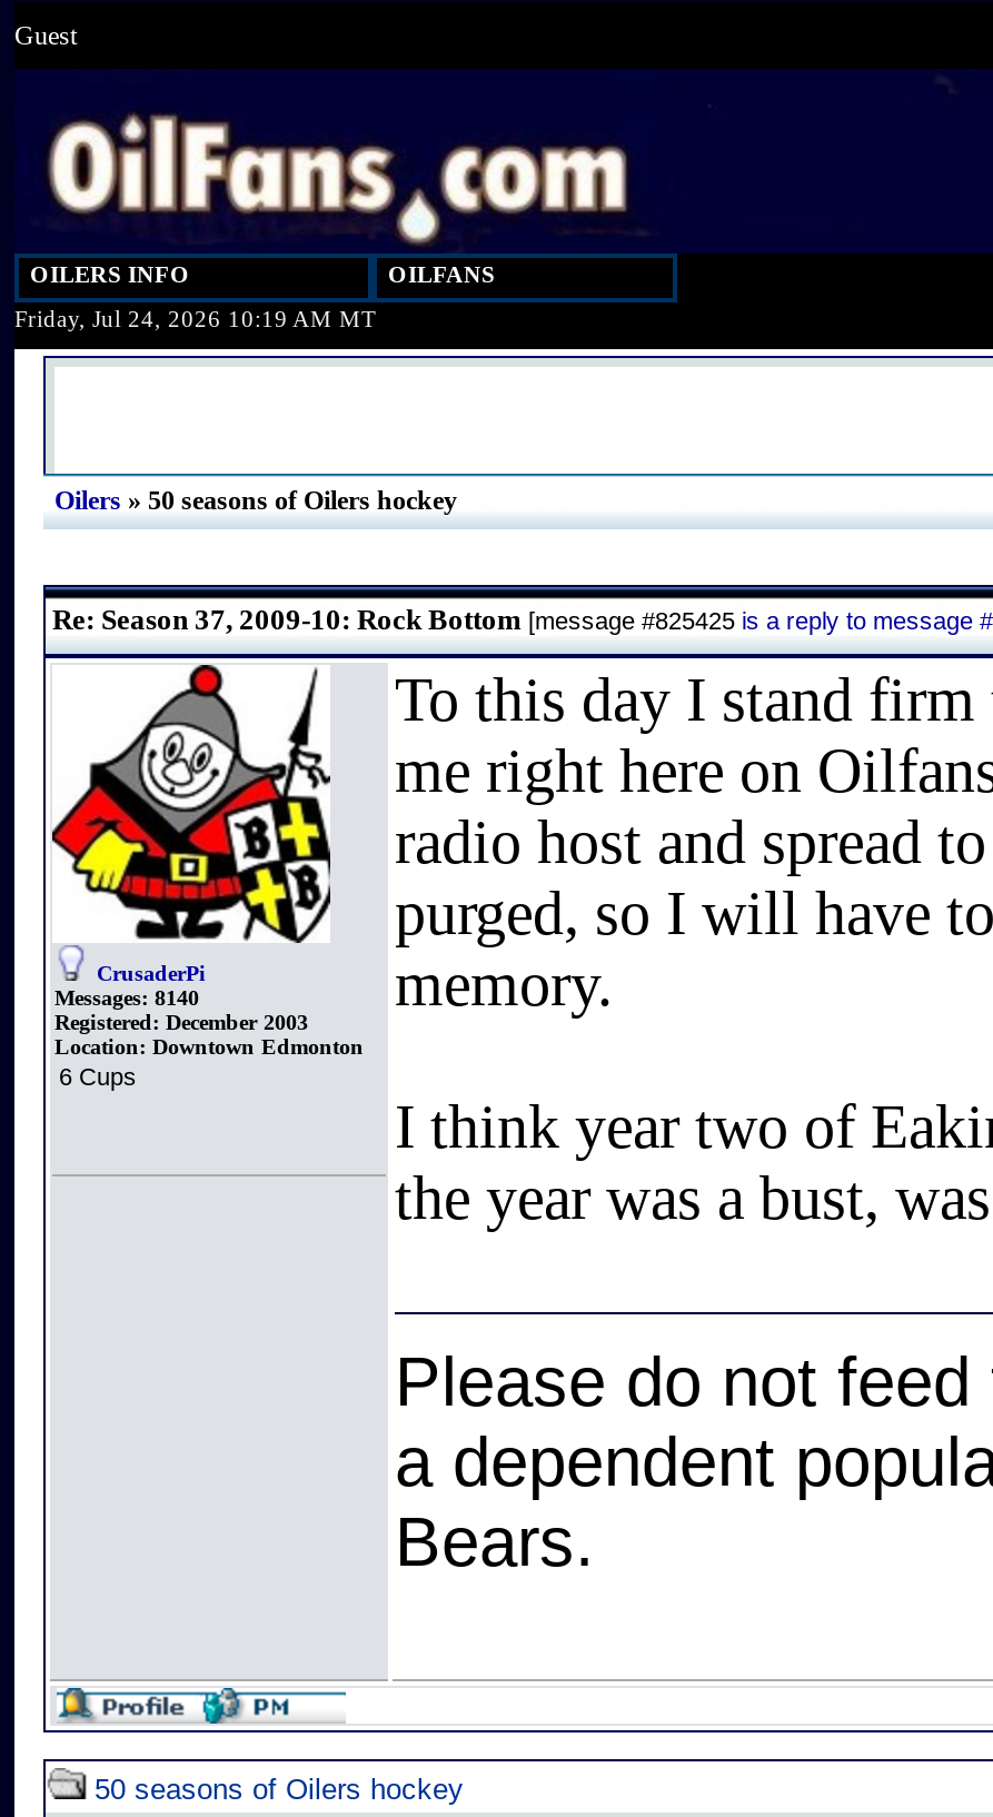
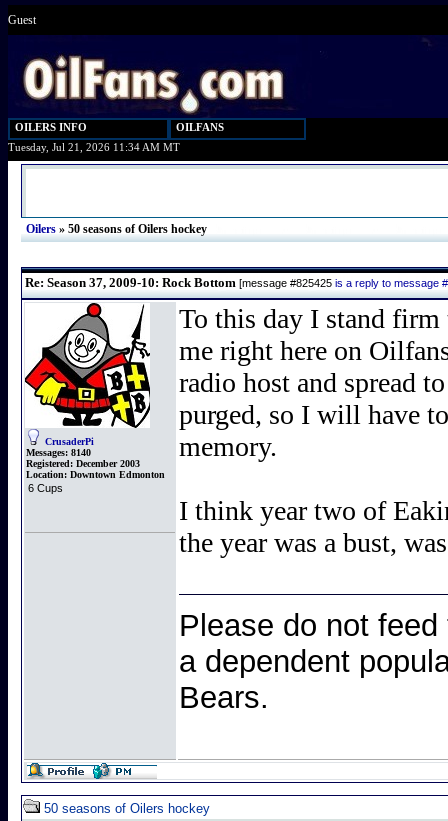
[14,307,377,331] Friday, Jul 24, 2026 10:19 AM MT -> [8,142,180,153] Tuesday, Jul 21, 2026 11:34 AM MT

